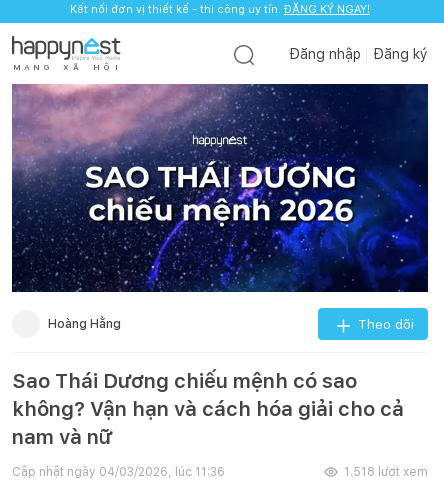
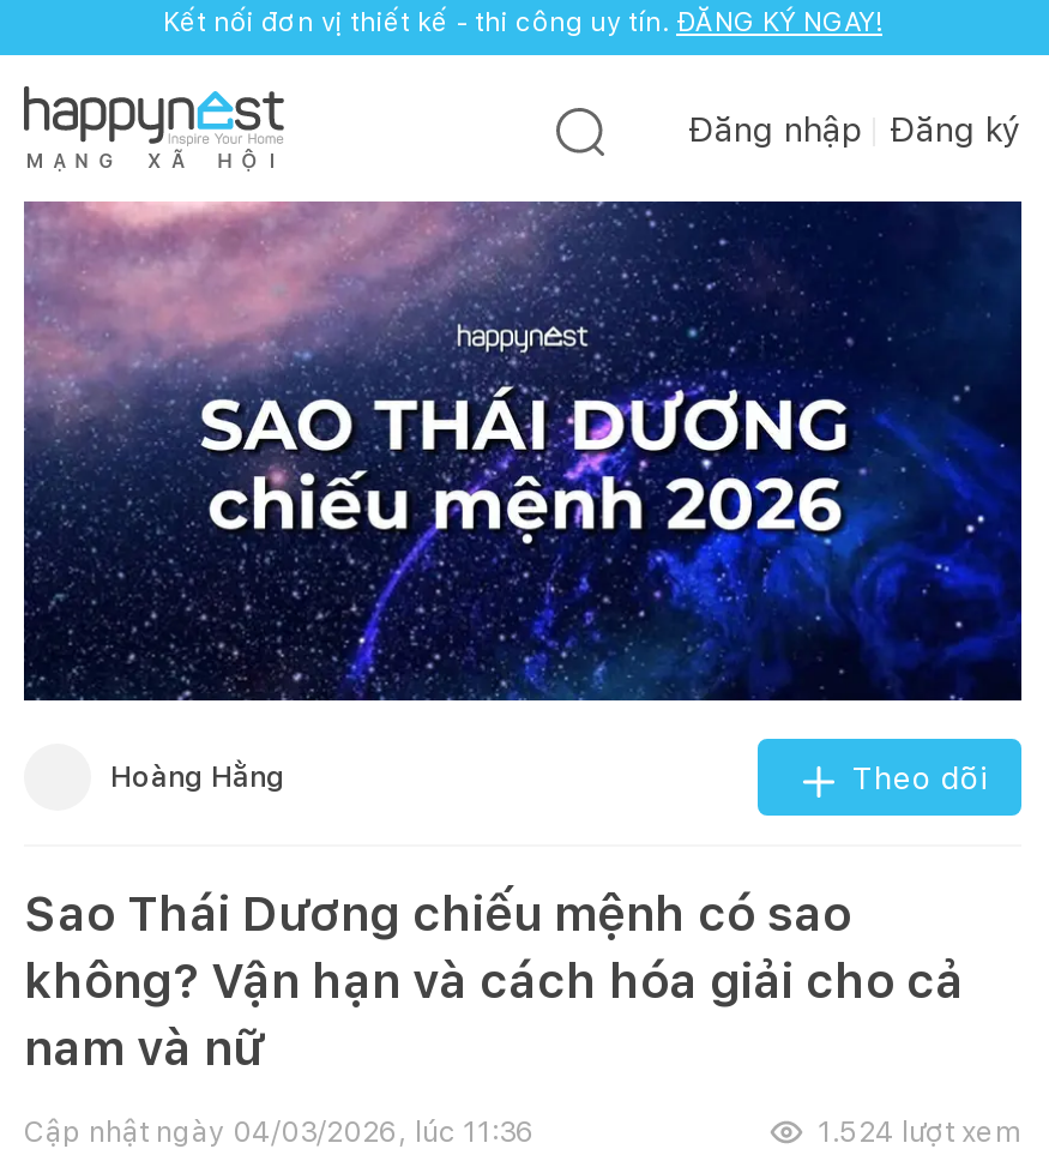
[344,465,428,479] 1.518 lượt xem -> [818,1115,1021,1149] 1.524 lượt xem

